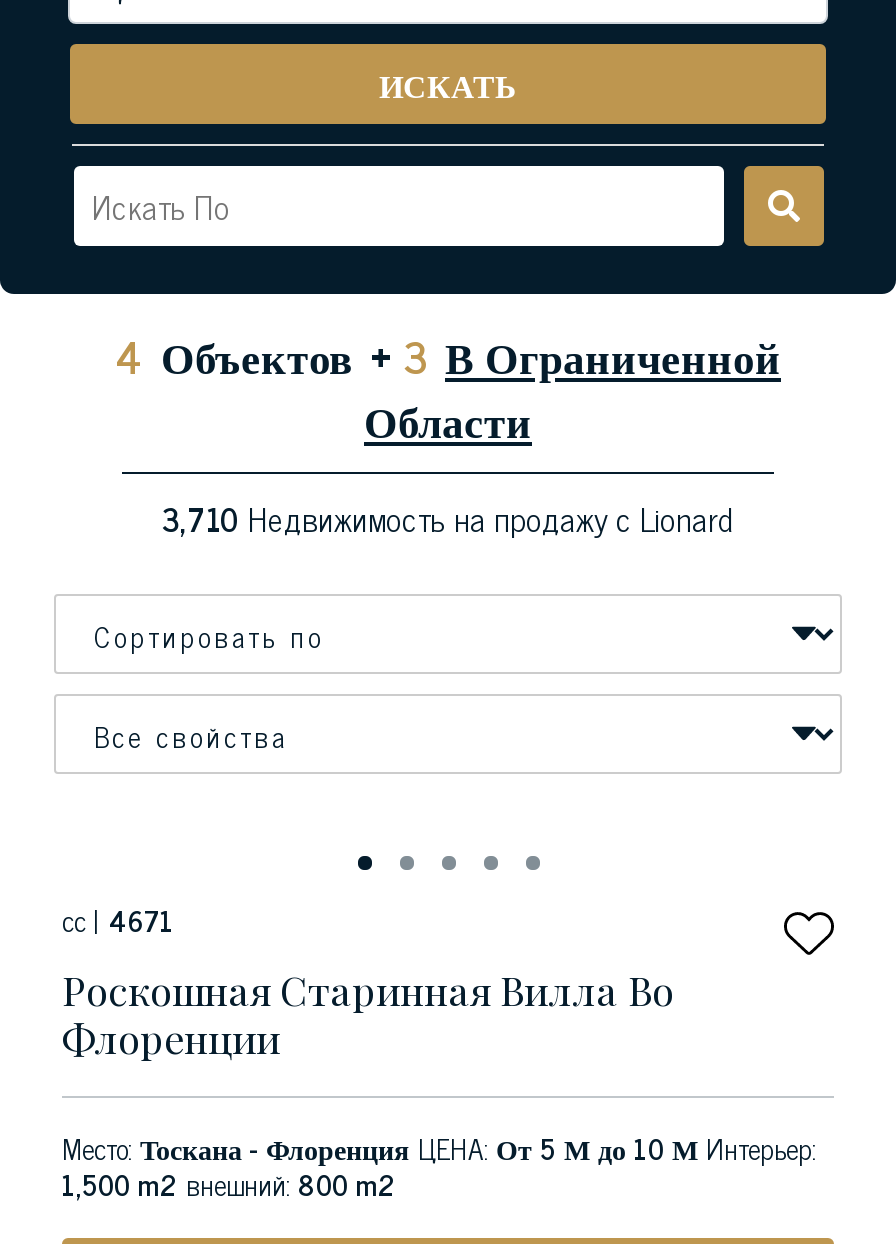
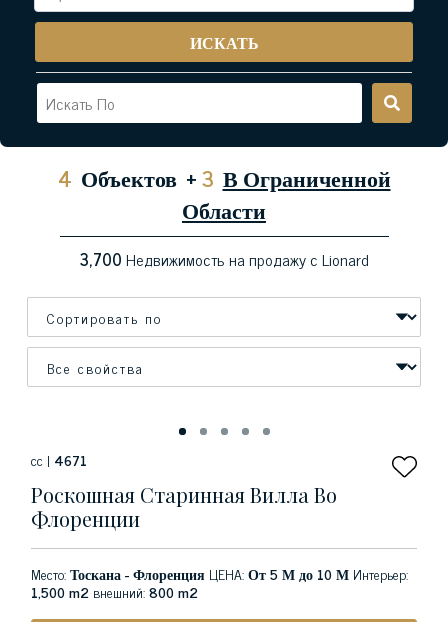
[162,492,734,544] 3,710 Недвижимость на продажу с Lionard -> [79,246,368,272] 3,700 Недвижимость на продажу с Lionard

